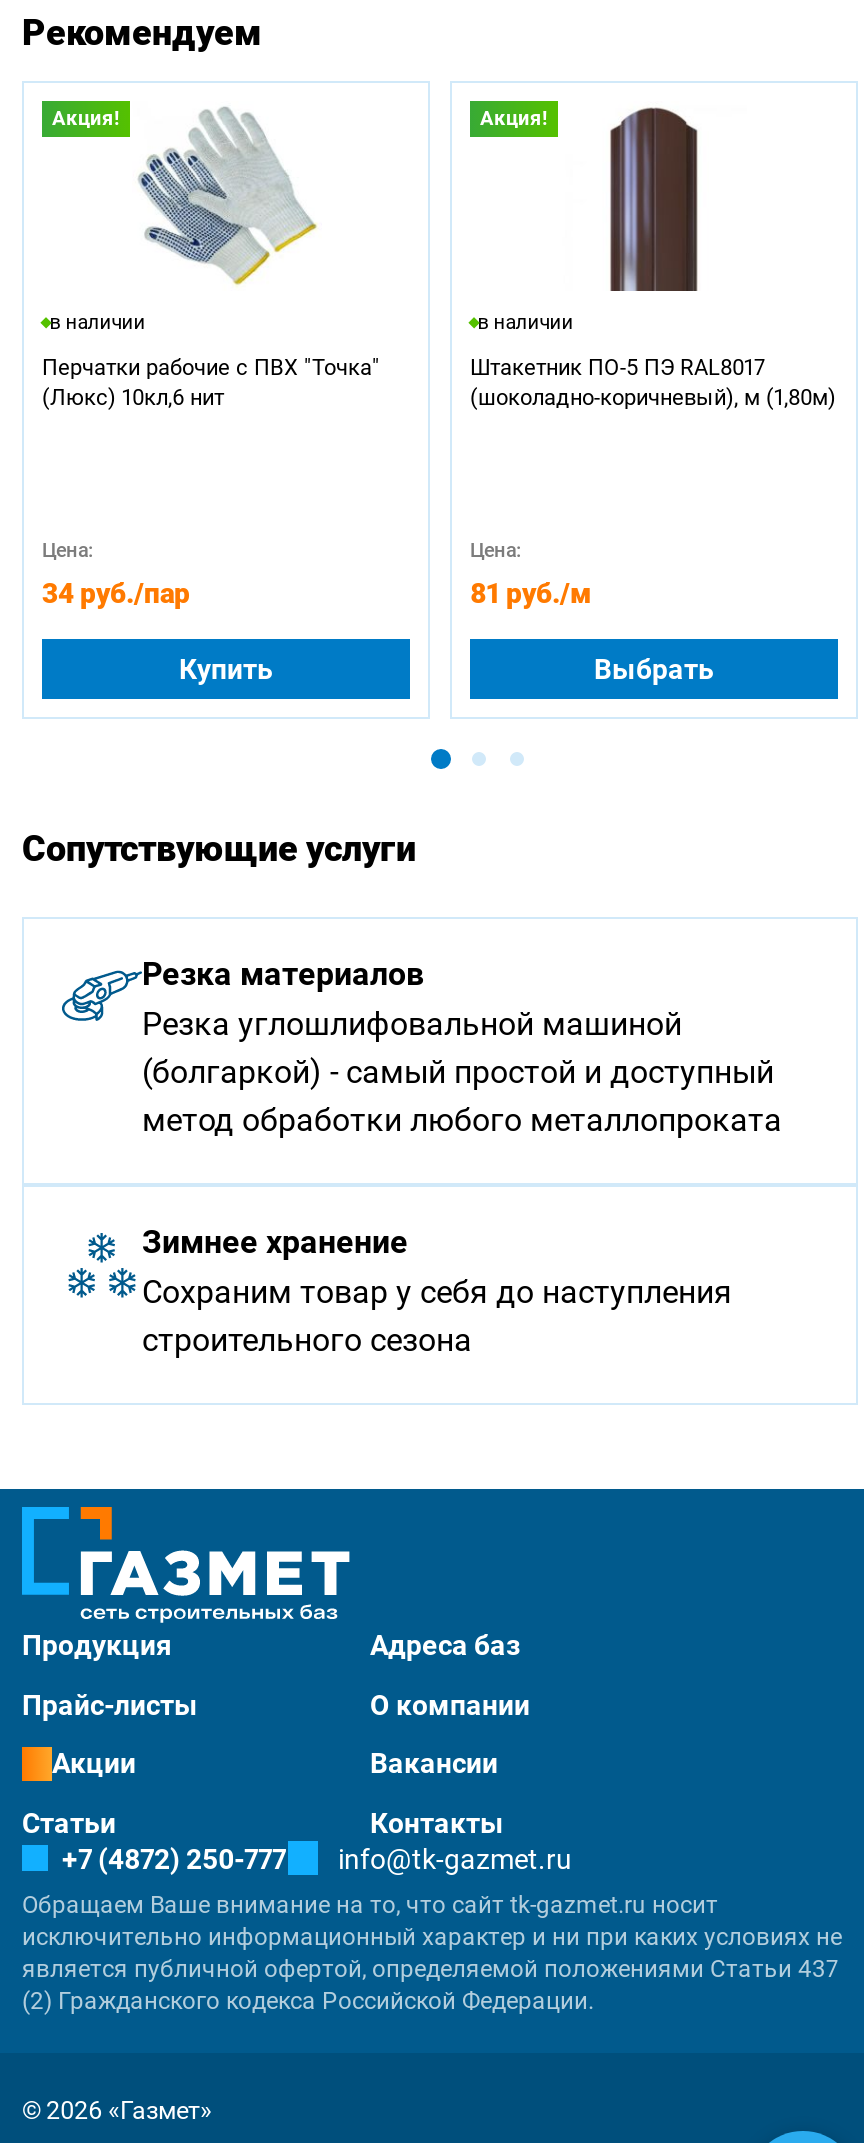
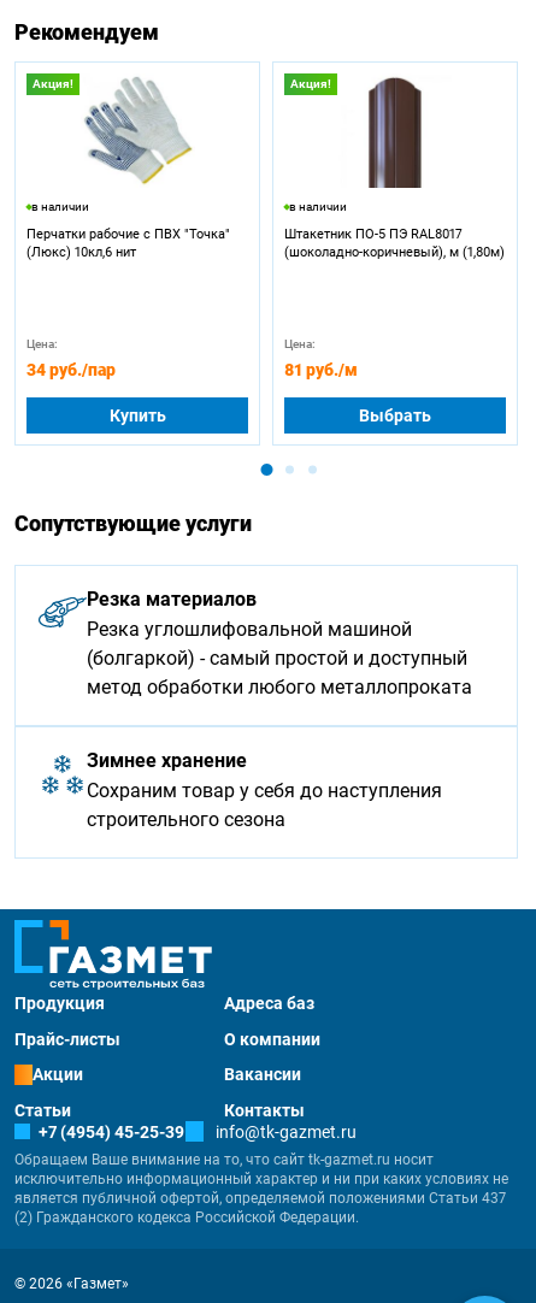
[62,1843,572,1875] +7 (4872) 250-777 info@tk-gazmet.ru -> [39,1122,357,1141] +7 (4954) 45-25-39 info@tk-gazmet.ru

